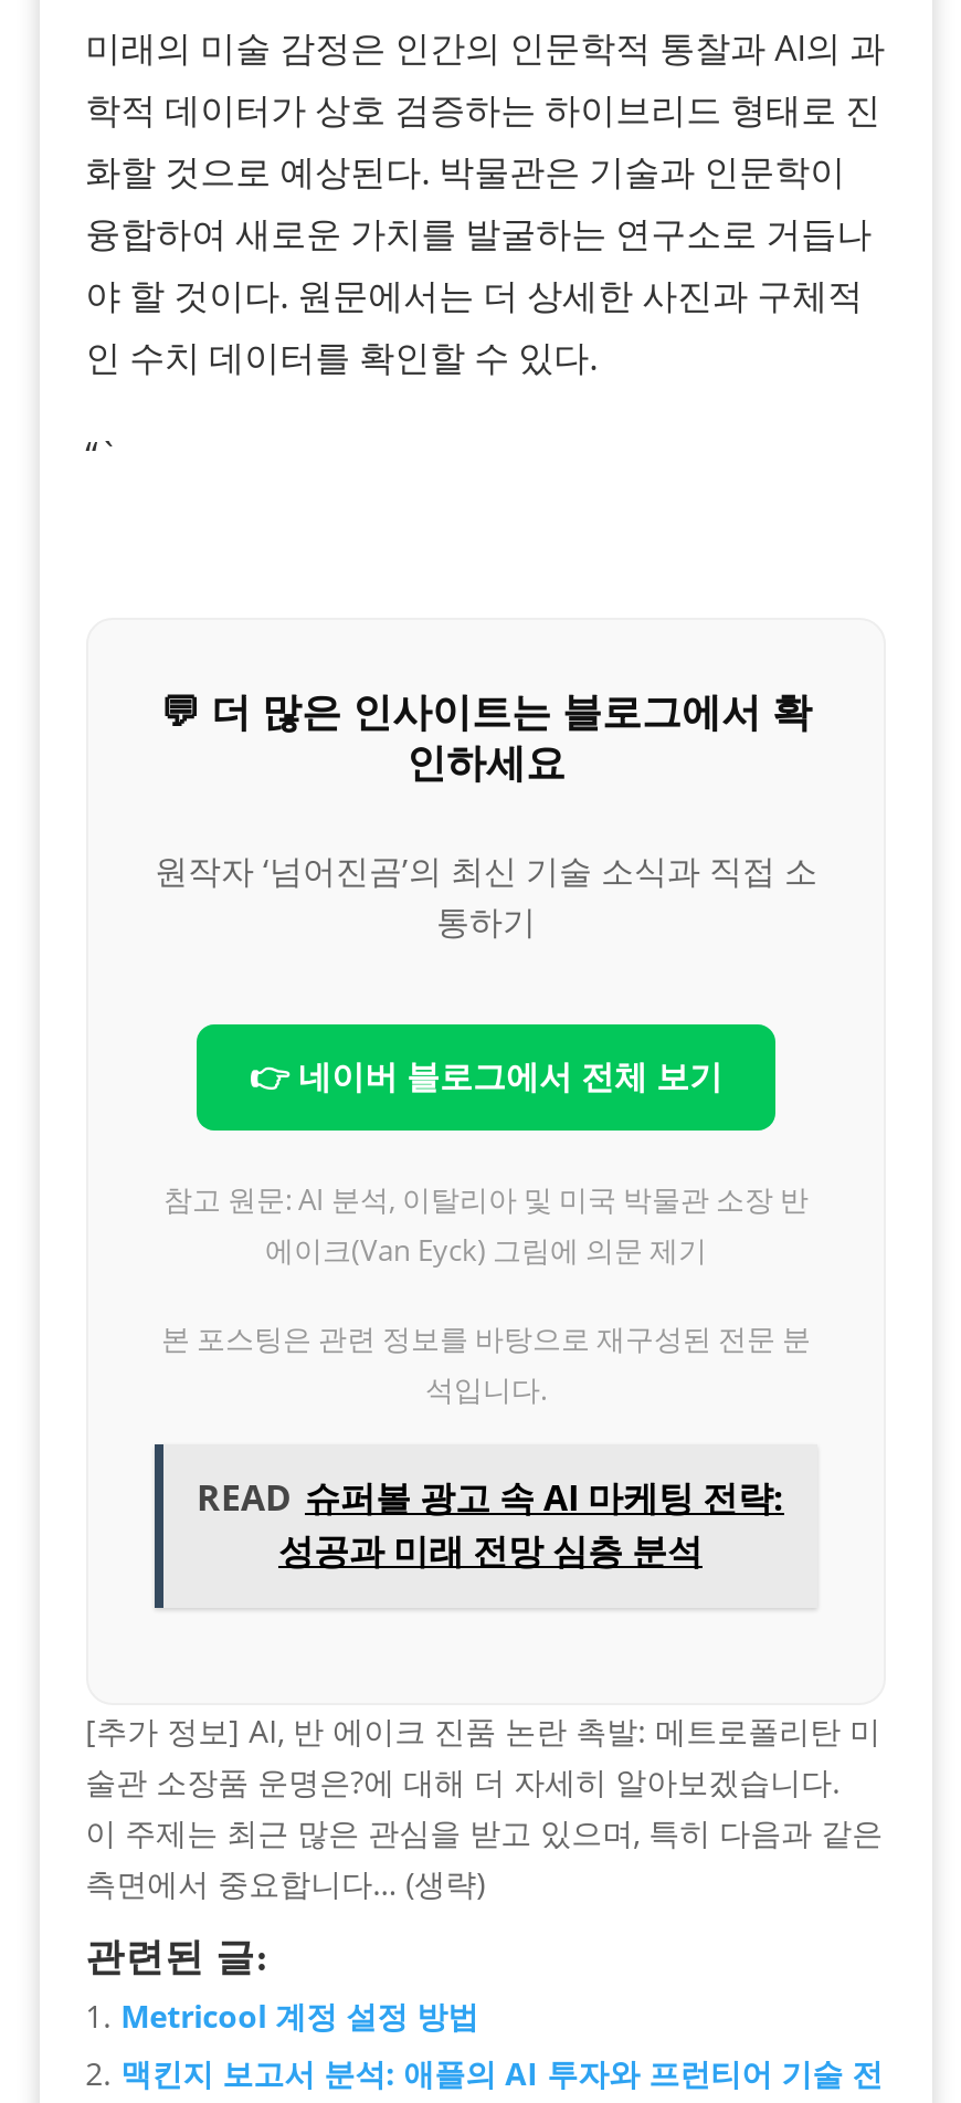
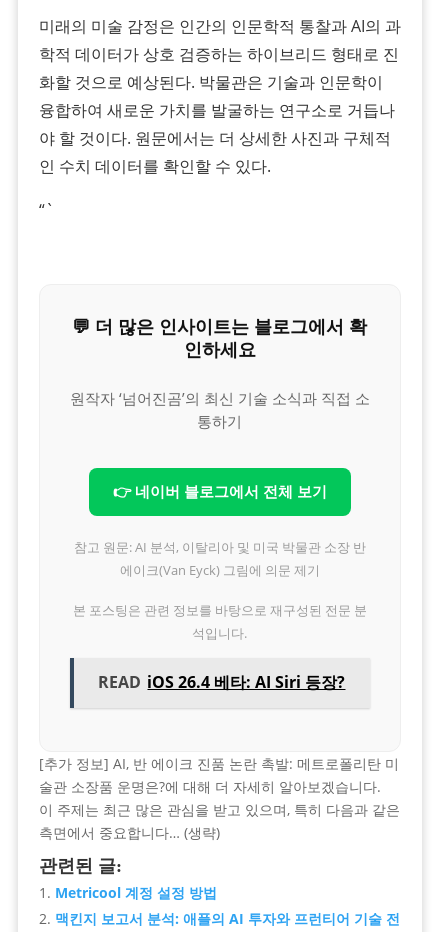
[197,1473,784,1575] READ 슈퍼볼 광고 속 AI 마케팅 전략: | 성공과 미래 전망 심층 분석 -> [98,671,345,693] READ iOS 26.4 베타: AI Siri 등장?

